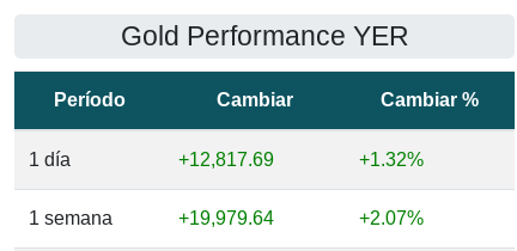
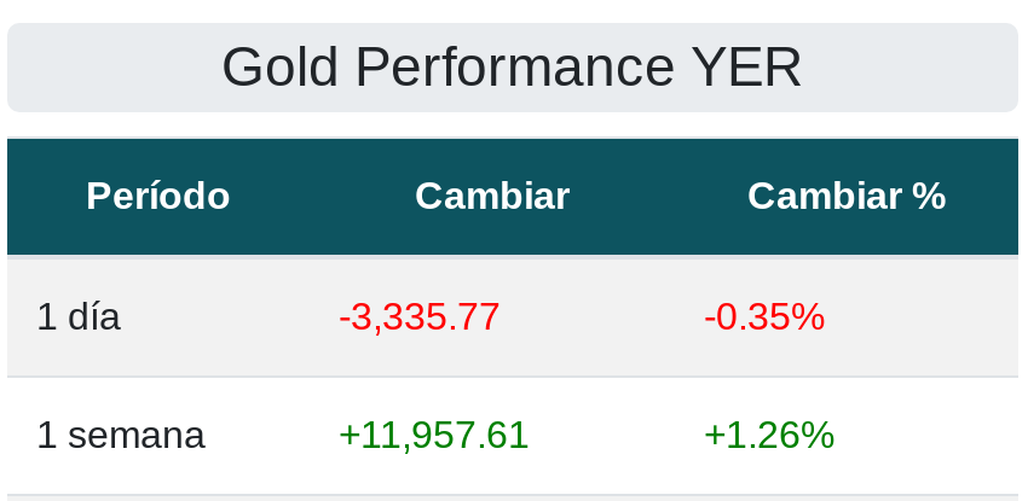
[178,149,274,170] +12,817.69 -> [339,296,501,337] -3,335.77
[359,149,424,170] +1.32% -> [704,296,825,337] -0.35%
[178,208,274,228] +19,979.64 -> [339,414,530,455] +11,957.61
[359,208,424,228] +2.07% -> [704,414,834,455] +1.26%

